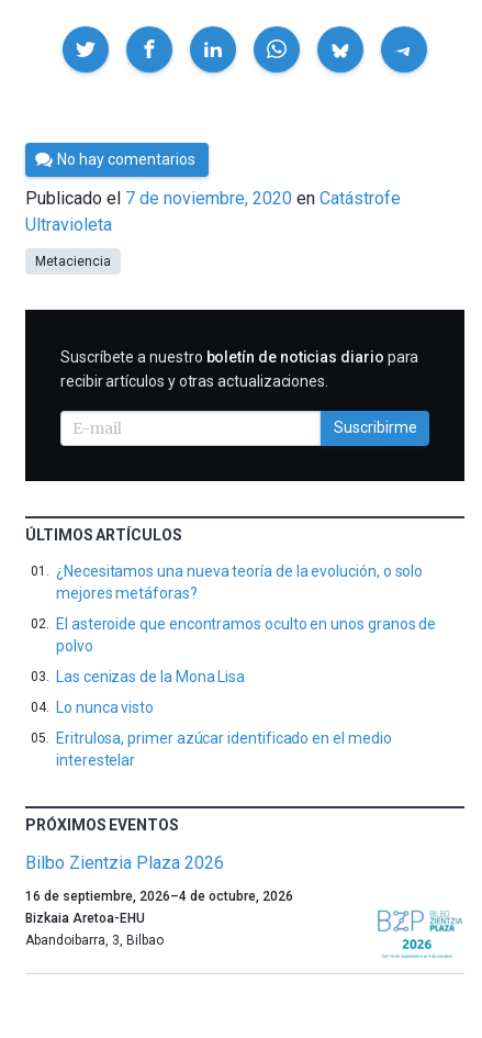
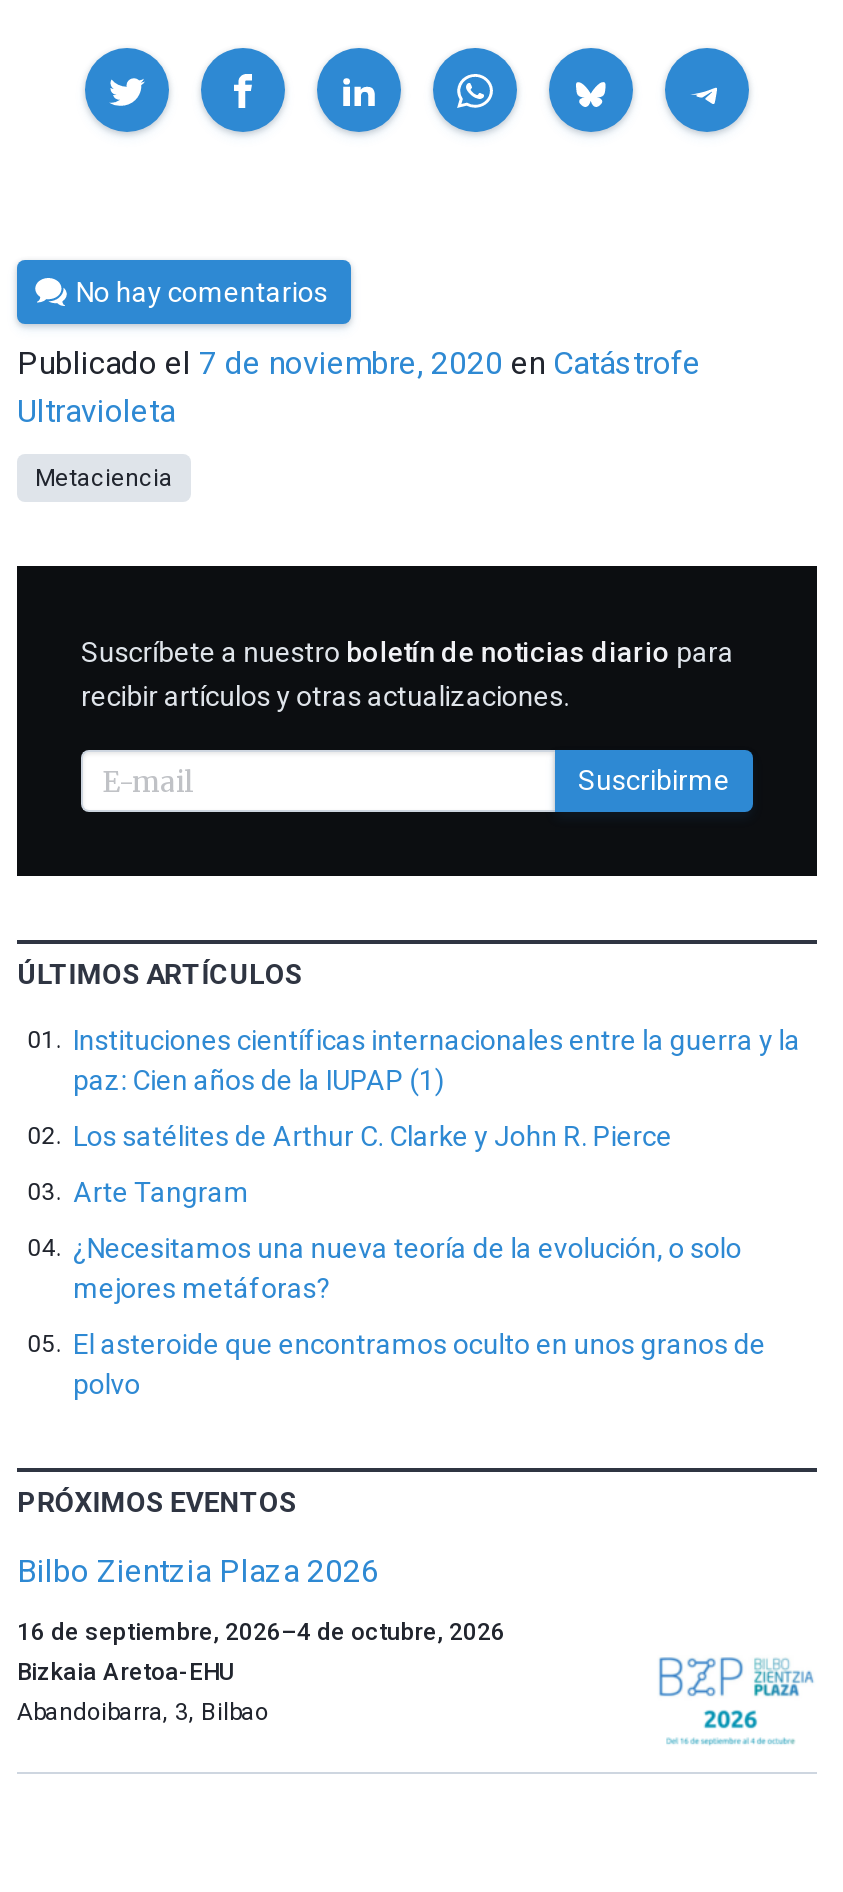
none -> [73,1025,800,1209] Instituciones científicas internacionales entre la guerra y la | paz: Cien años de la IUPAP (1) | Los satélites de Arthur C. Clarke y John R. Pierce | Arte Tangram
moved [56,562,436,654] -> [73,1233,766,1401]: ¿Necesitamos una nueva teoría de la evolución, o solo | mejores metáforas? | El asteroide que encontramos oculto en unos granos de | polvo
[56,667,391,768] Las cenizas de la Mona Lisa | Lo nunca visto | Eritrulosa, primer azúcar identificado en el medio | interestelar -> none

